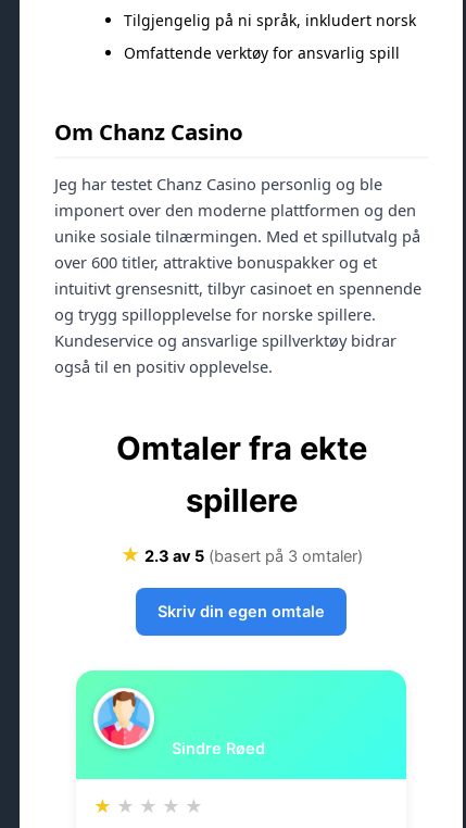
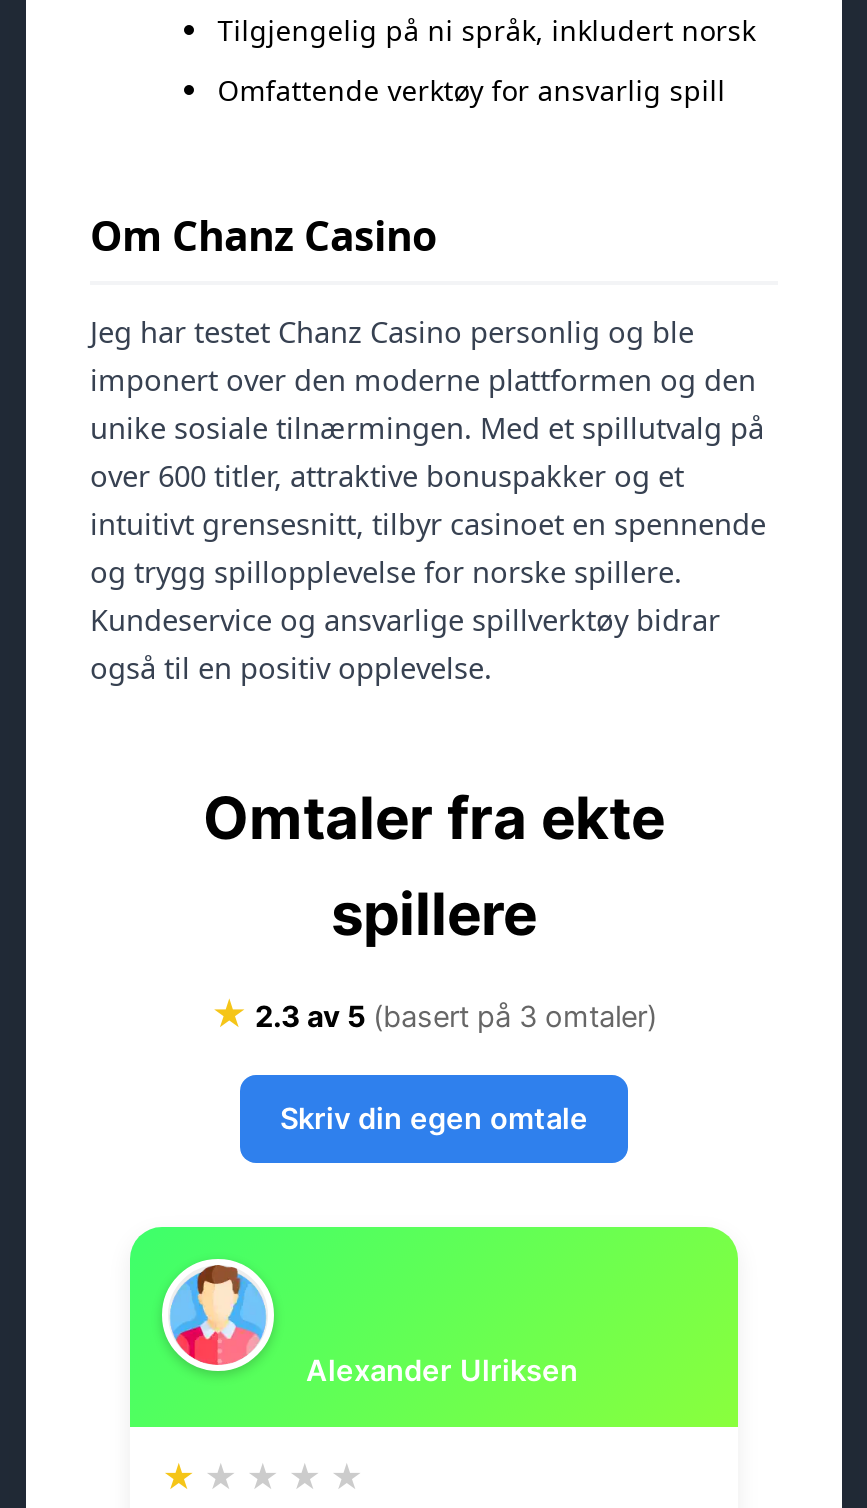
[75,669,407,780] [image] | Sindre Røed -> [128,1225,740,1429] [image] | Alexander Ulriksen

